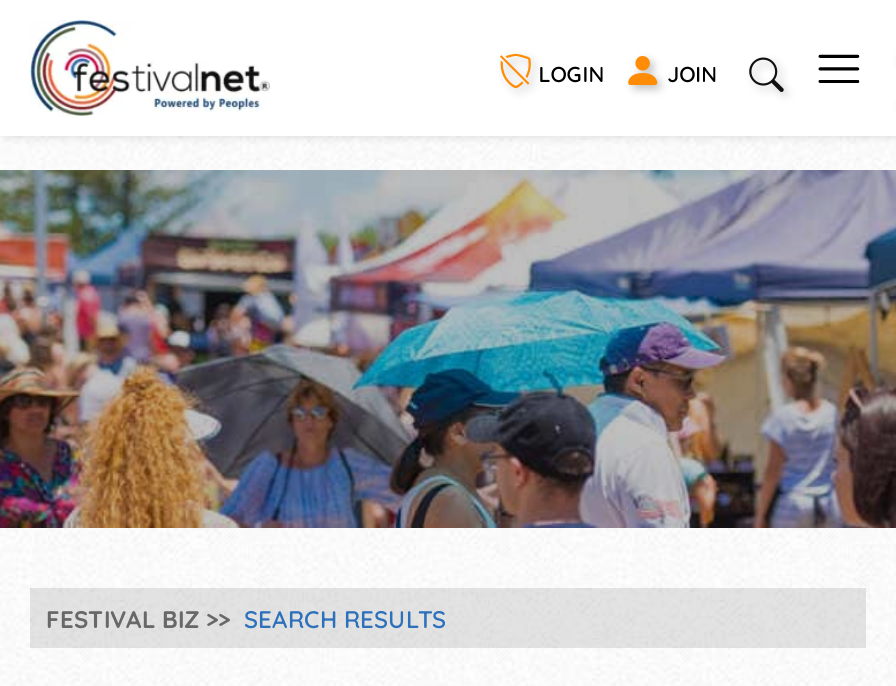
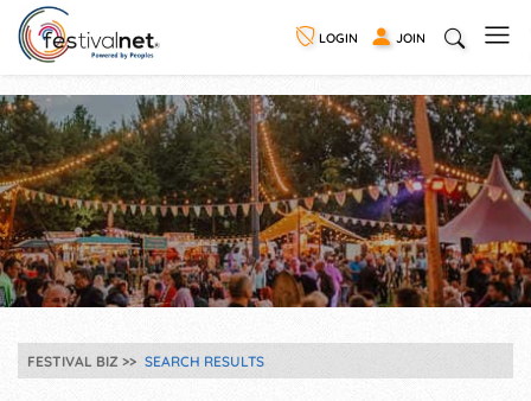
[6,168,890,530] [image] -> [4,94,527,308] [image]

